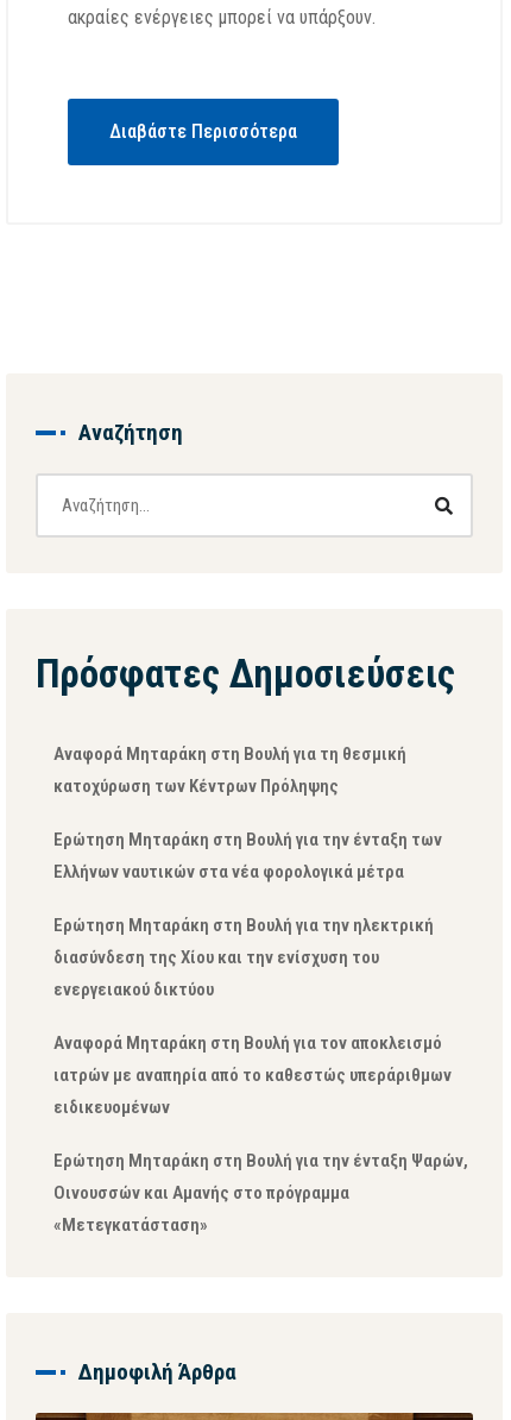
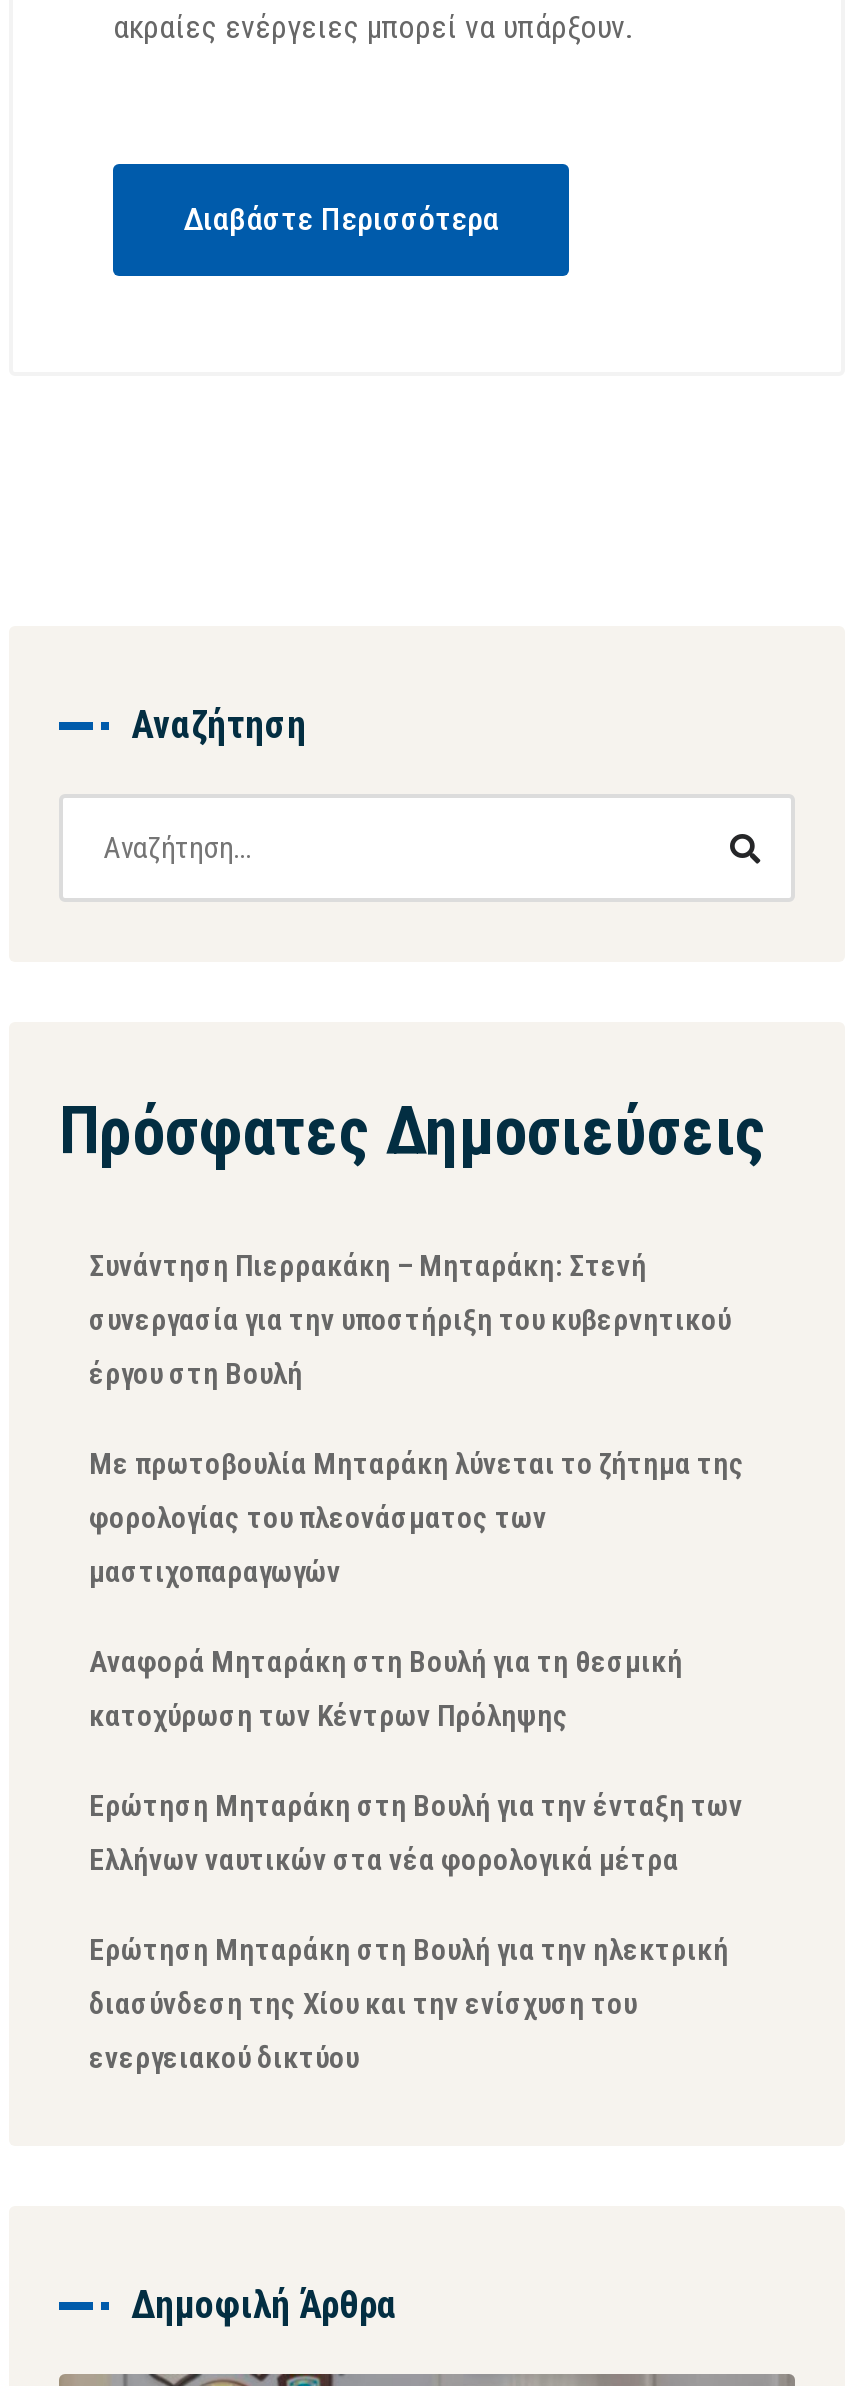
none -> [89,1249,745,1591] Συνάντηση Πιερρακάκη – Μηταράκη: Στενή | συνεργασία για την υποστήριξη του κυβερνητικού | έργου στη Βουλή | Με πρωτοβουλία Μηταράκη λύνεται το ζήτημα της | φορολογίας του πλεονάσματος των | μαστιχοπαραγωγών
moved [53,744,442,1001] -> [89,1645,743,2077]: Αναφορά Μηταράκη στη Βουλή για τη θεσμική | κατοχύρωση των Κέντρων Πρόληψης | Ερώτηση Μηταράκη στη Βουλή για την ένταξη των | Ελλήνων ναυτικών στα νέα φορολογικά μέτρα | Ερώτηση Μηταράκη στη Βουλή για την ηλεκτρική | διασύνδεση της Χίου και την ενίσχυση του | ενεργειακού δικτύου
[53,1033,468,1236] Αναφορά Μηταράκη στη Βουλή για τον αποκλεισμό | ιατρών με αναπηρία από το καθεστώς υπεράριθμων | ειδικευομένων | Ερώτηση Μηταράκη στη Βουλή για την ένταξη Ψαρών, | Οινουσσών και Αμανής στο πρόγραμμα | «Μετεγκατάσταση» -> none

